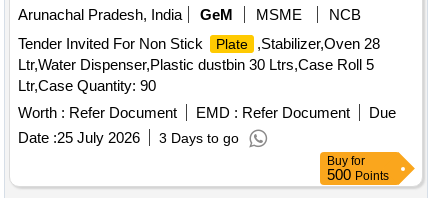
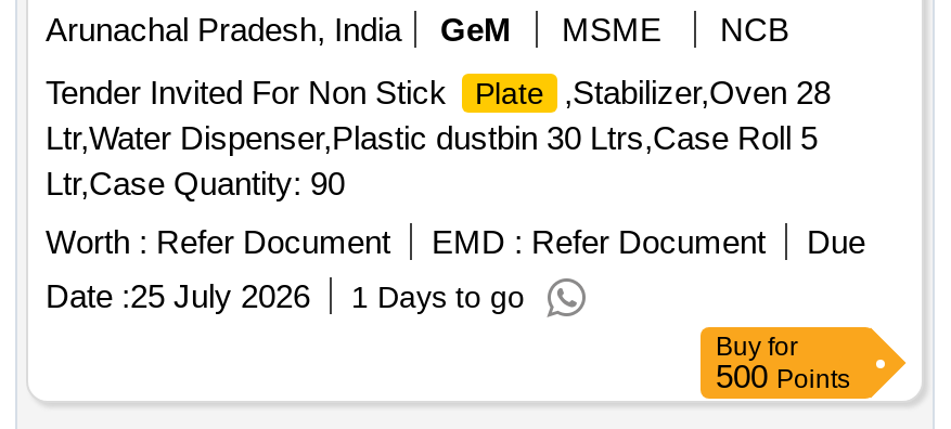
[18,129,239,146] Date : 25 July 2026 3 Days to go -> [46,278,525,315] Date : 25 July 2026 1 Days to go

